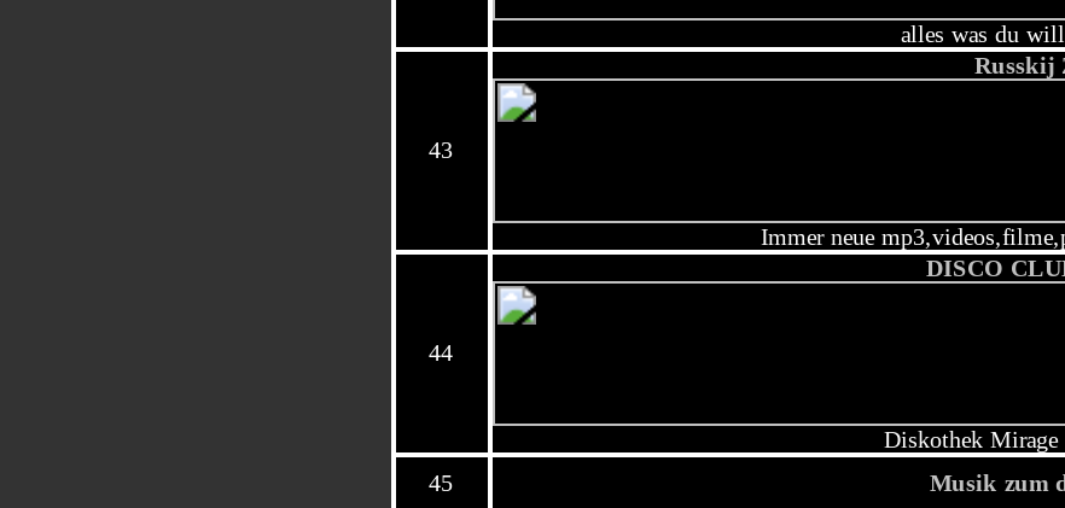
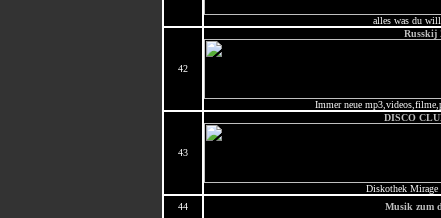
[429,136,453,163] 43 -> [177,63,187,74] 42
[429,339,453,366] 44 -> [177,147,187,158] 43
[429,469,453,496] 45 -> [177,201,187,212] 44

